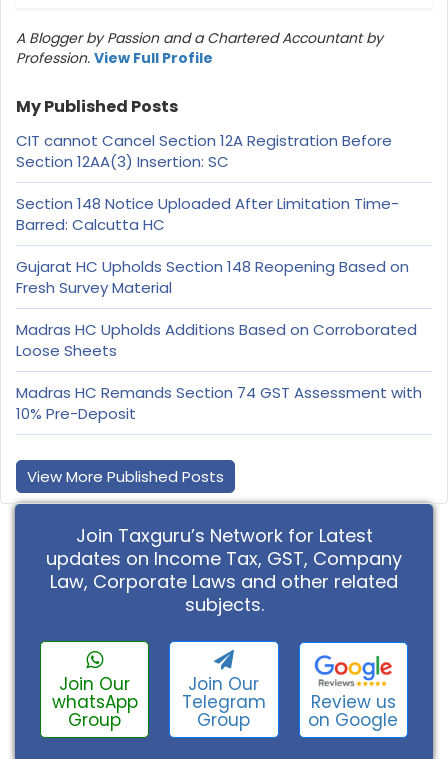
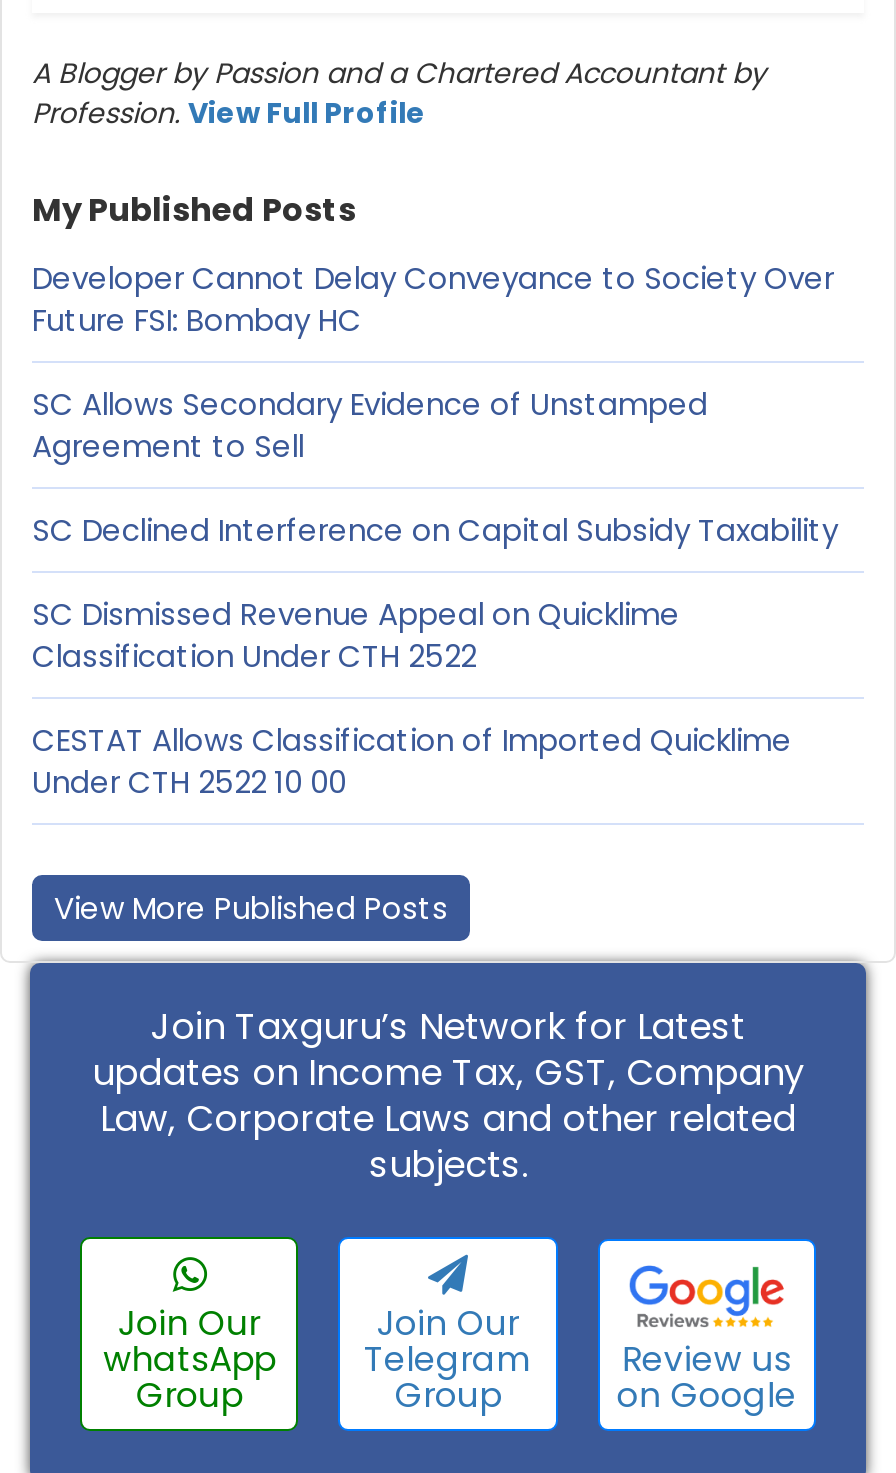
[16,130,392,172] CIT cannot Cancel Section 12A Registration Before | Section 12AA(3) Insertion: SC -> [32,258,834,342] Developer Cannot Delay Conveyance to Society Over | Future FSI: Bombay HC
[16,193,399,235] Section 148 Notice Uploaded After Limitation Time- | Barred: Calcutta HC -> [32,384,708,468] SC Allows Secondary Evidence of Unstamped | Agreement to Sell
[16,256,409,298] Gujarat HC Upholds Section 148 Reopening Based on | Fresh Survey Material -> [32,510,838,552] SC Declined Interference on Capital Subsidy Taxability
[16,319,417,361] Madras HC Upholds Additions Based on Corroborated | Loose Sheets -> [32,594,680,678] SC Dismissed Revenue Appeal on Quicklime | Classification Under CTH 2522
[16,382,422,424] Madras HC Remands Section 74 GST Assessment with | 10% Pre-Deposit -> [32,720,792,804] CESTAT Allows Classification of Imported Quicklime | Under CTH 2522 10 00

